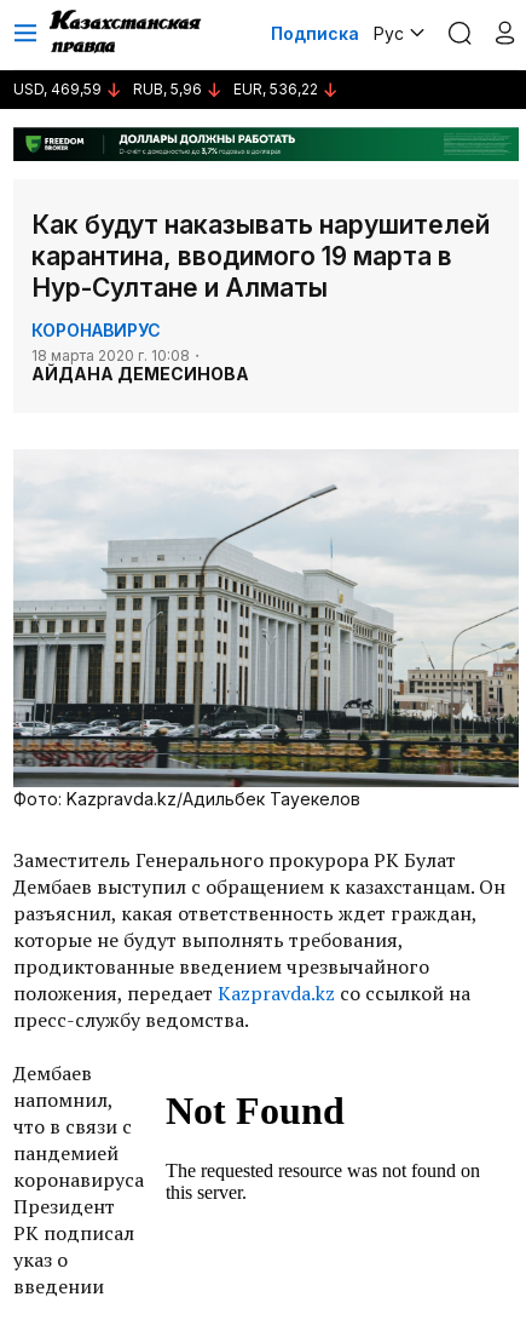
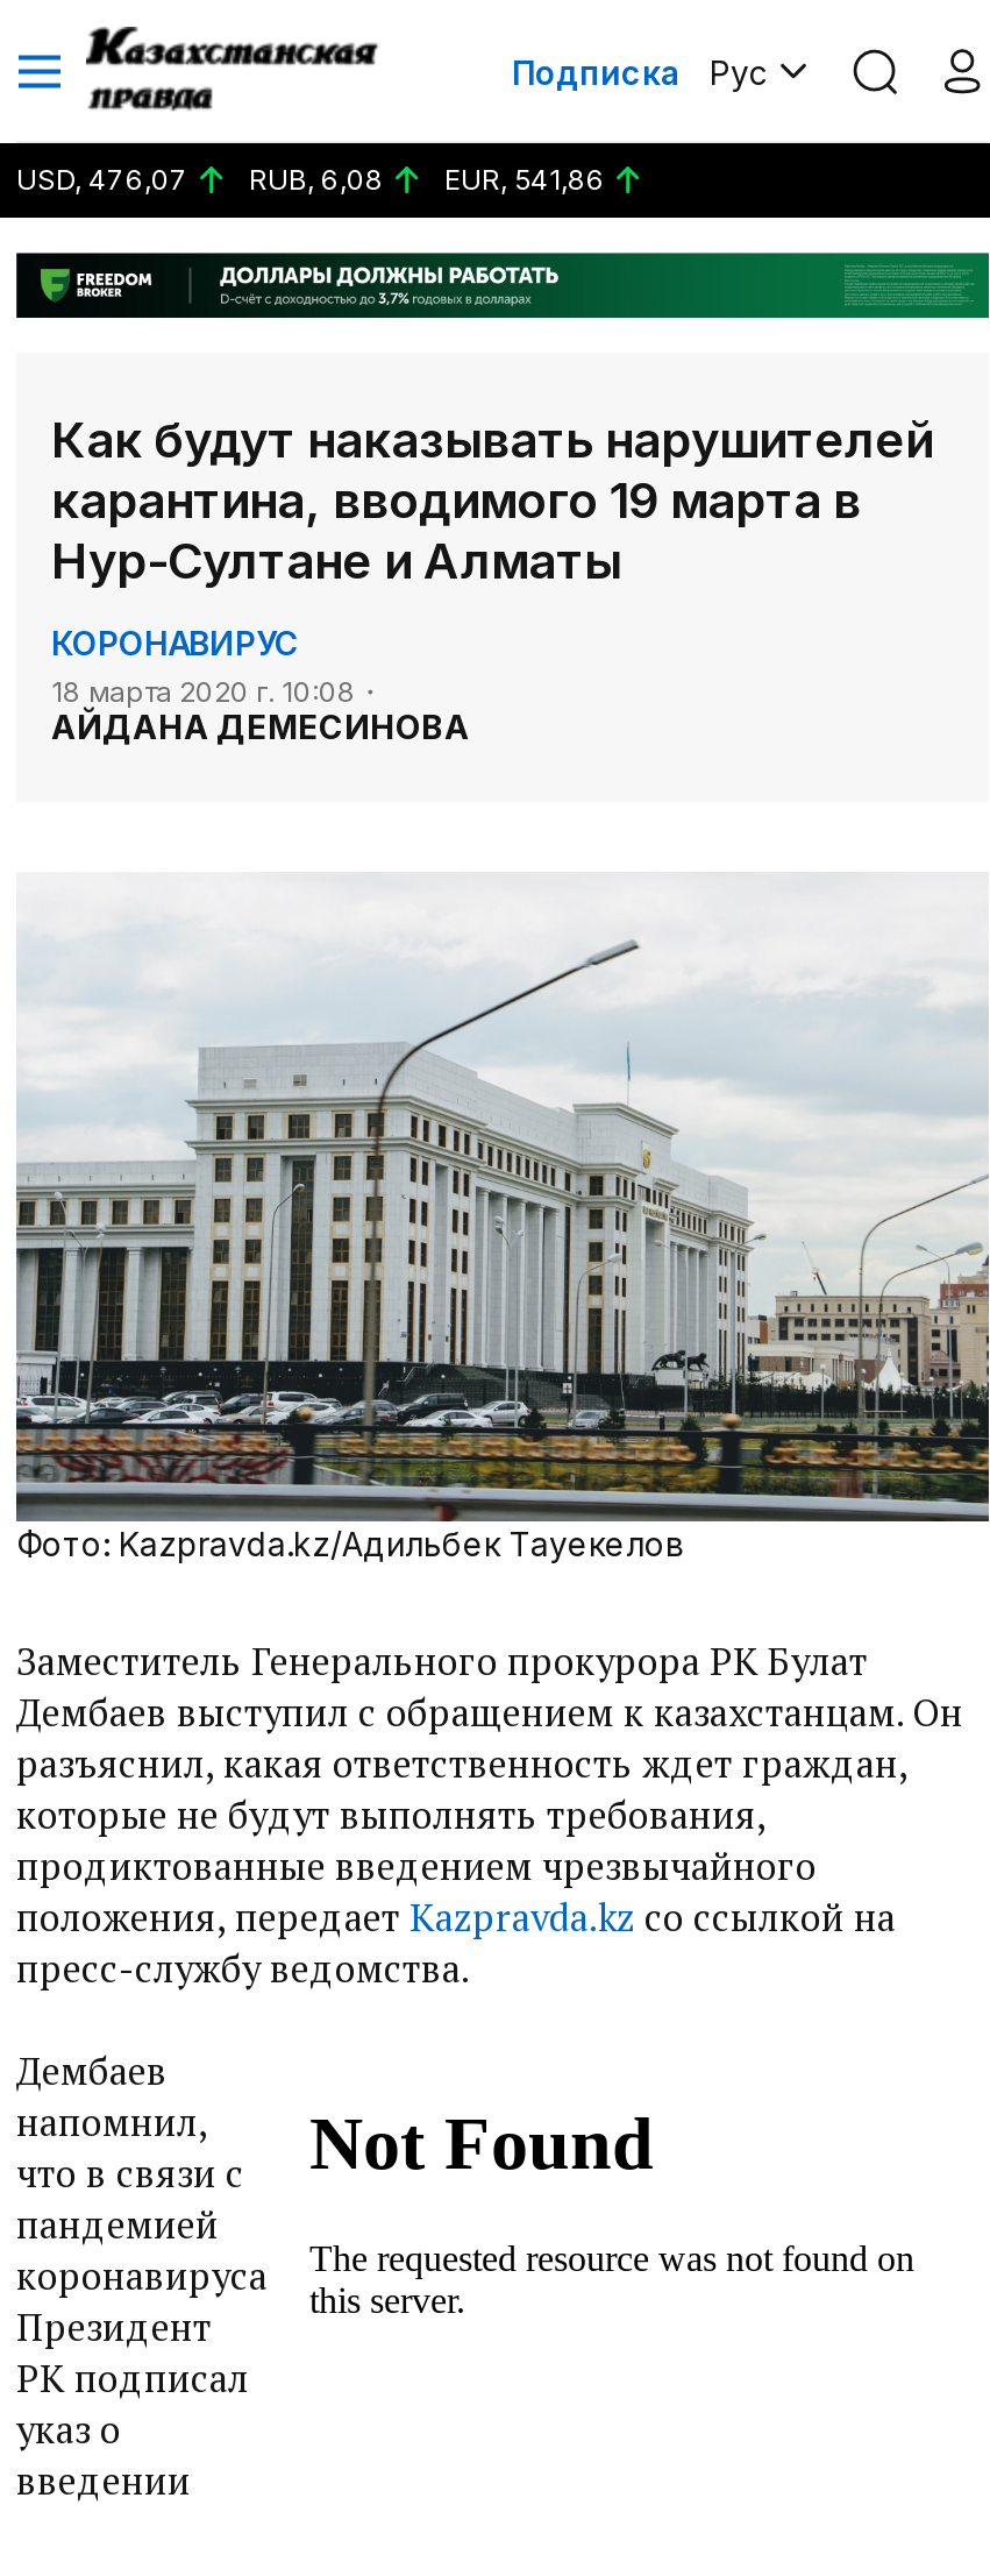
[13,80,102,98] USD, 469,59 -> [16,162,188,197] USD, 476,07
[133,80,202,98] RUB, 5,96 -> [249,162,384,197] RUB, 6,08
[233,80,318,98] EUR, 536,22 -> [444,162,605,197] EUR, 541,86

